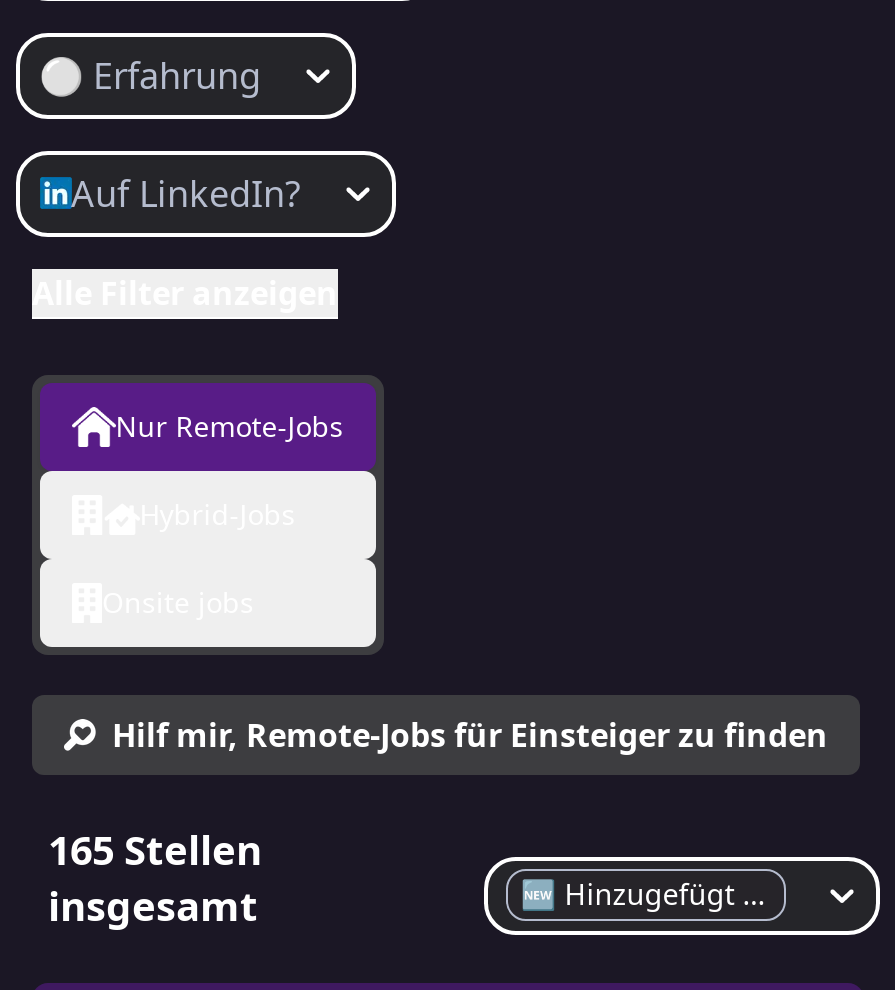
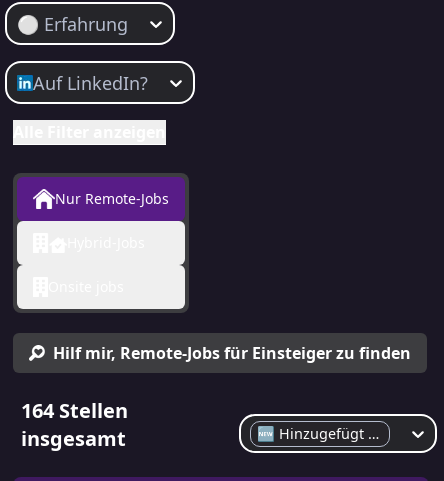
[48,822,262,876] 165 Stellen -> [21,397,128,424] 164 Stellen

